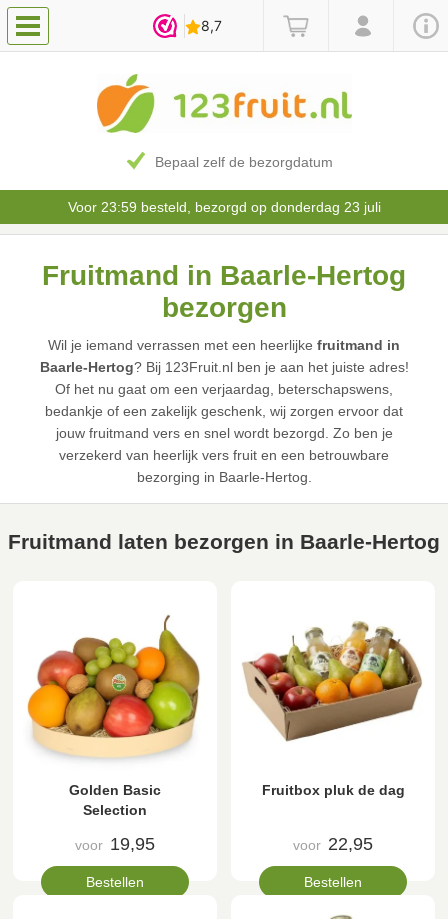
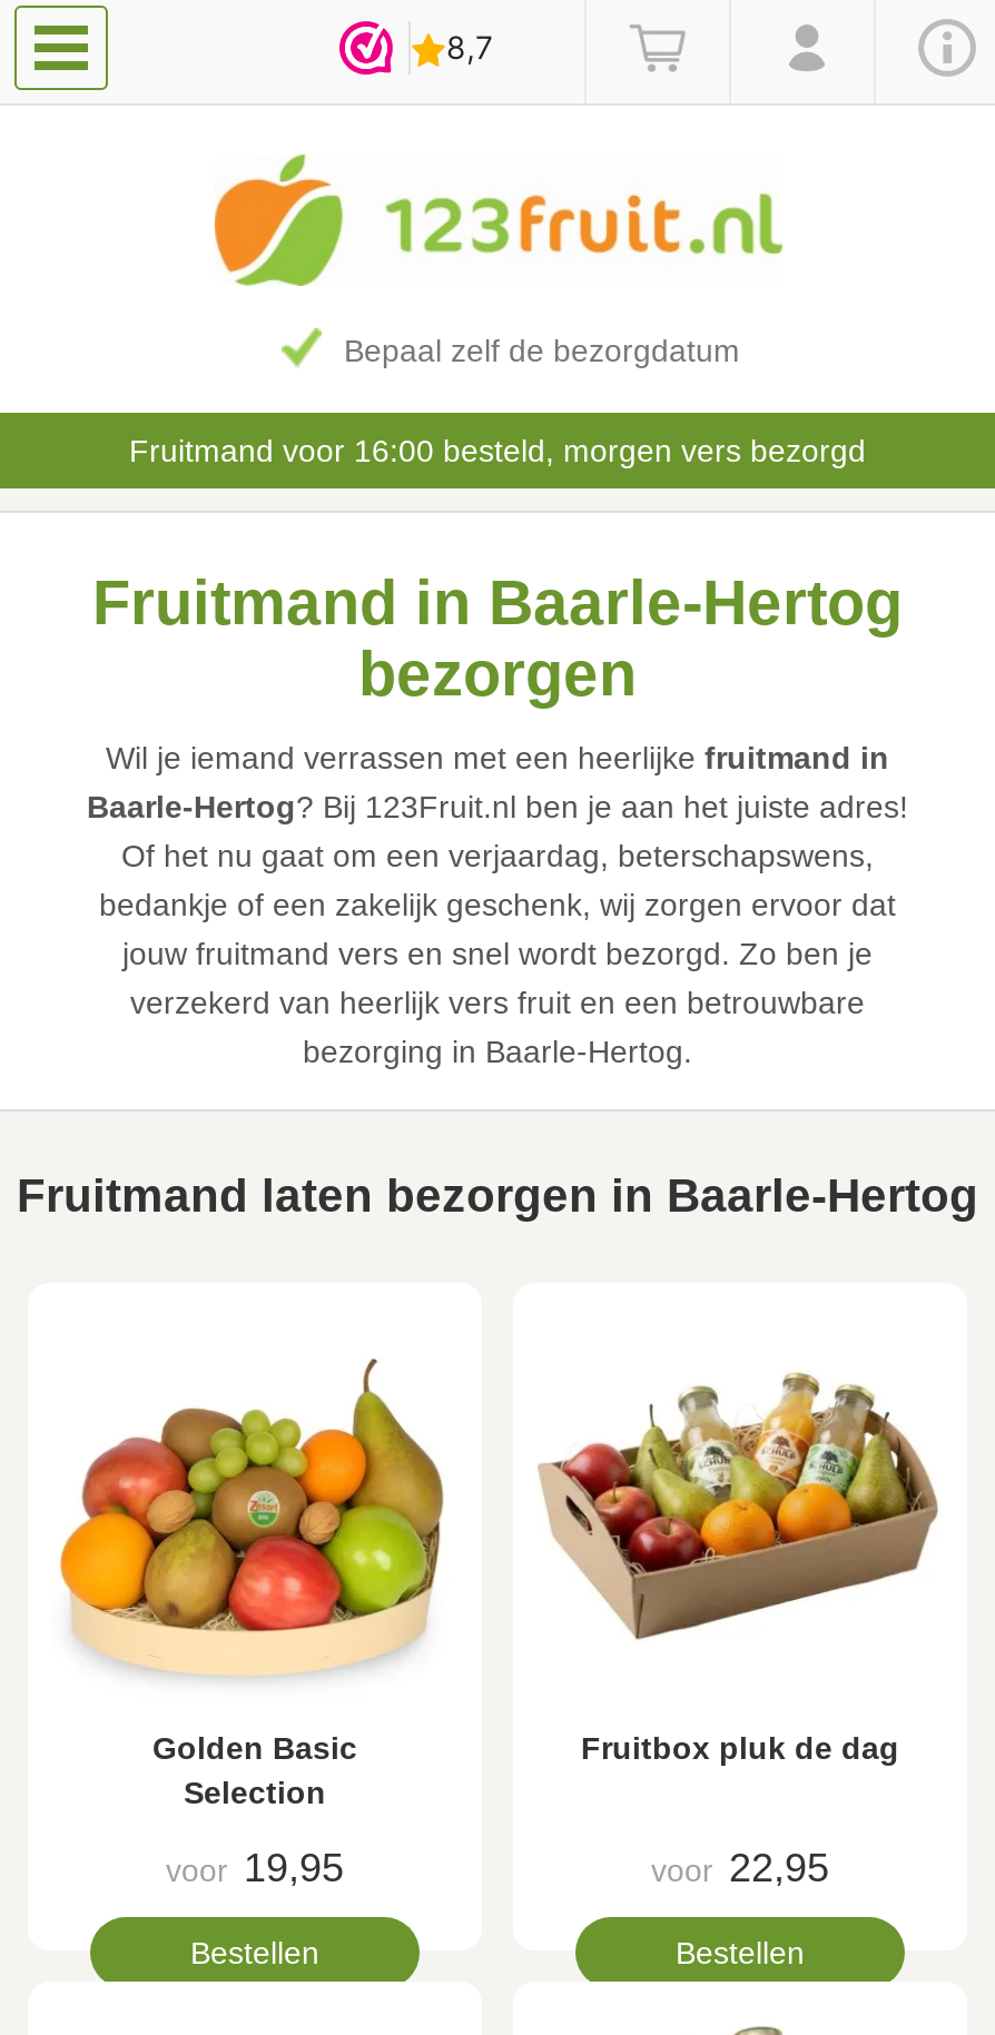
[67,199,380,215] Voor 23:59 besteld, bezorgd op donderdag 23 juli -> [129,433,866,469] Fruitmand voor 16:00 besteld, morgen vers bezorgd

